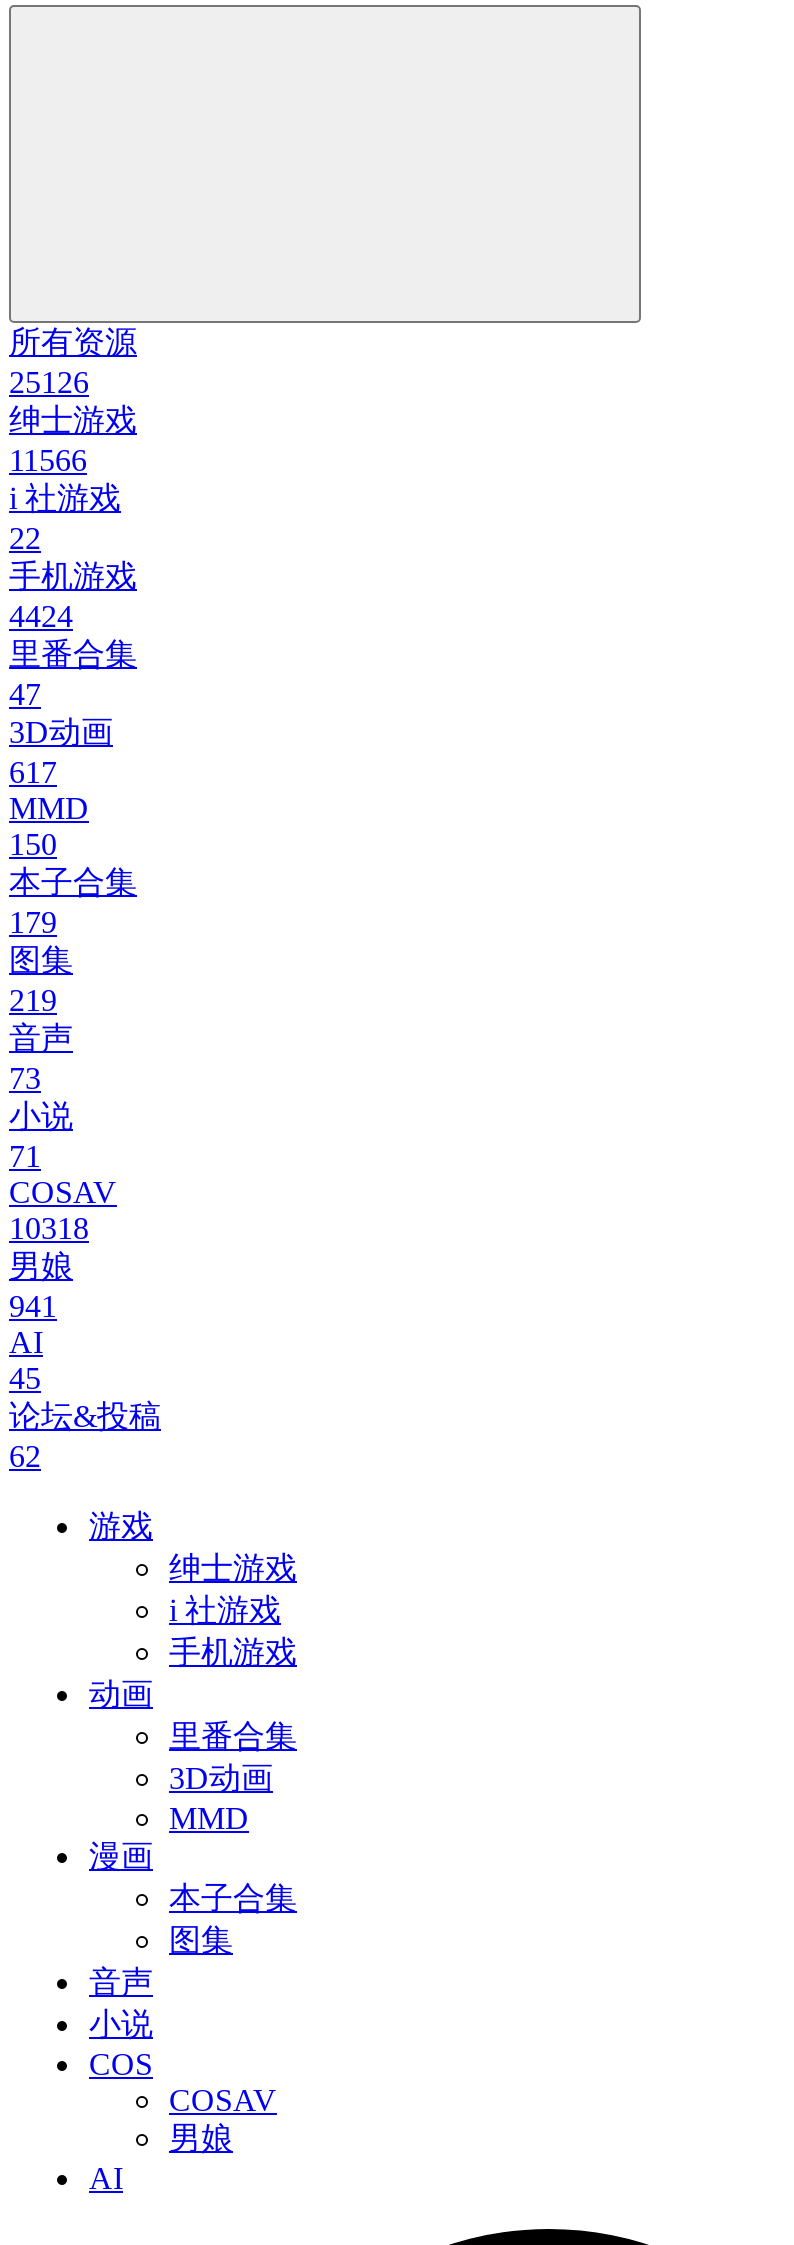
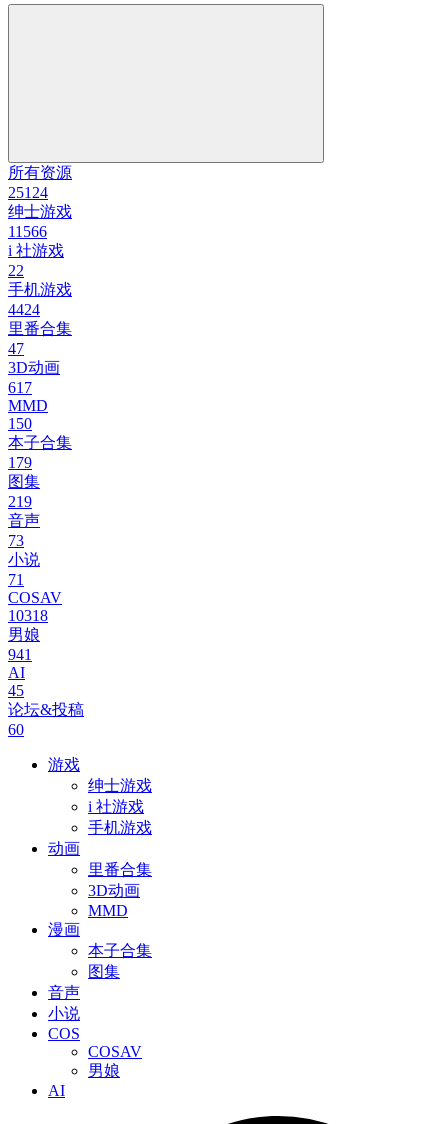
[9,365,89,399] 25126 -> [8,184,48,201] 25124
[9,1439,41,1473] 62 -> [8,721,24,738] 60

